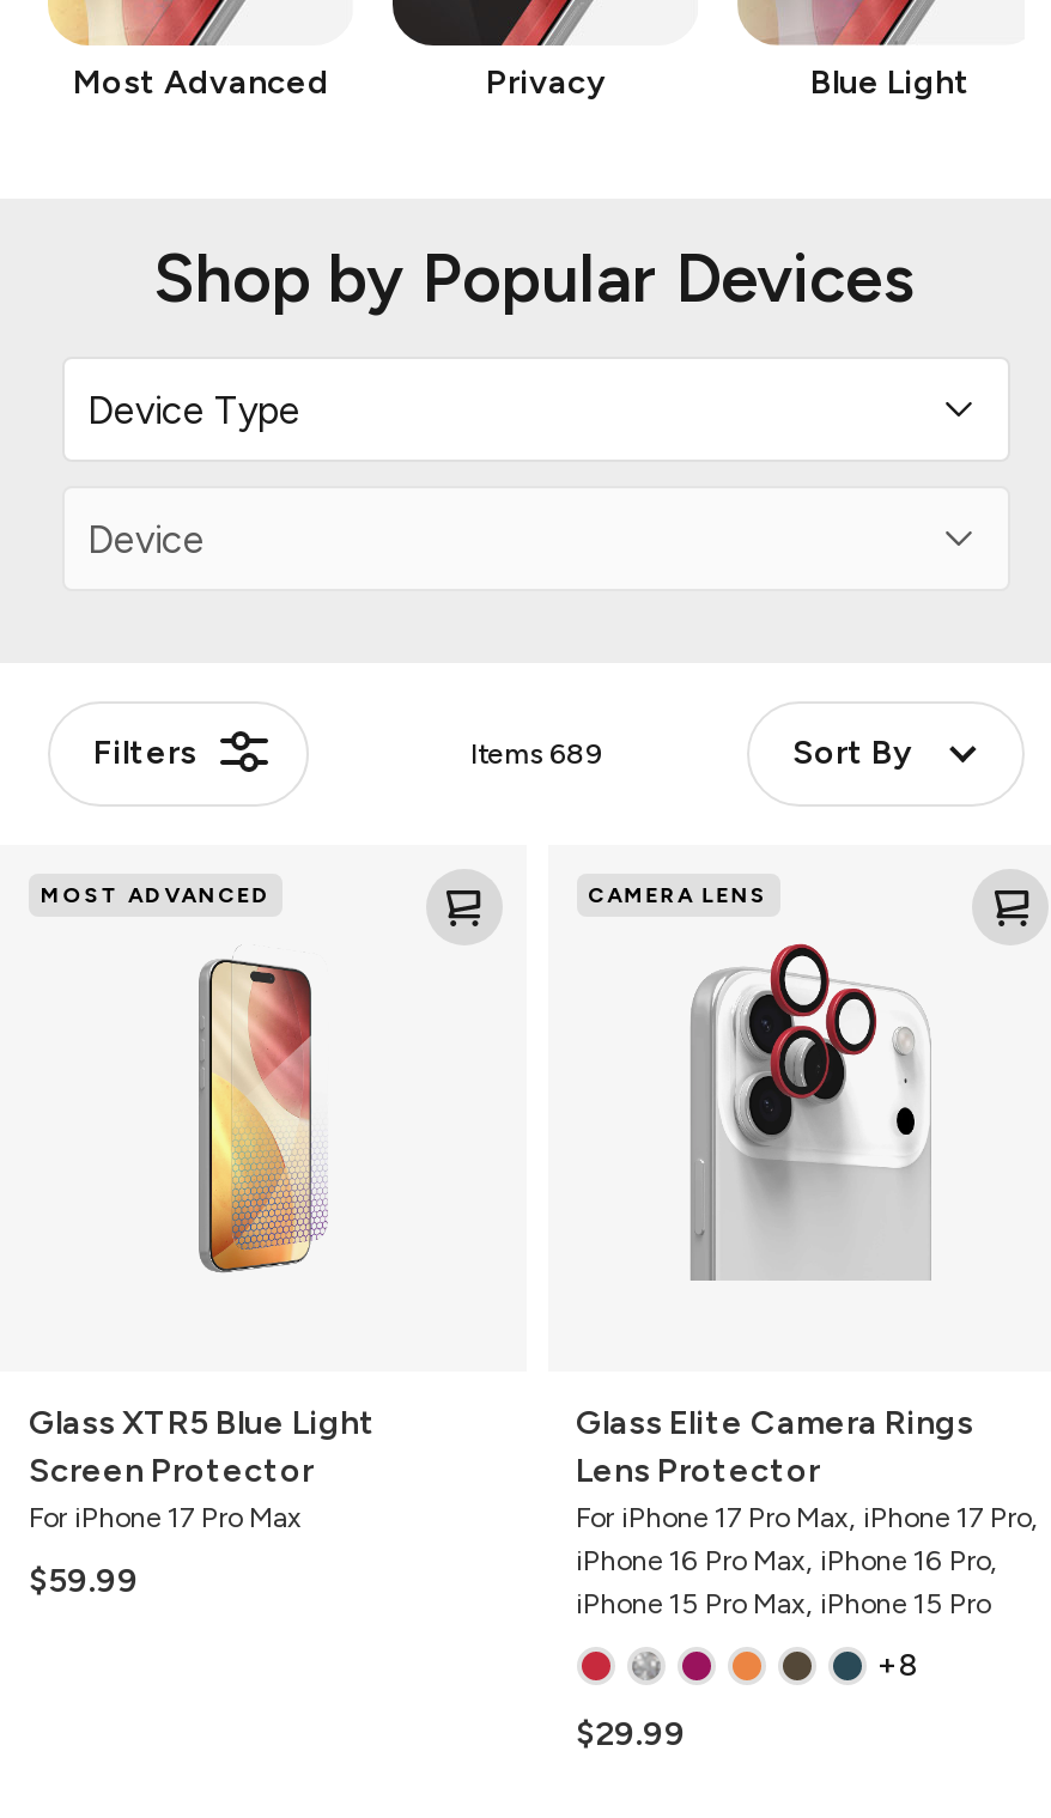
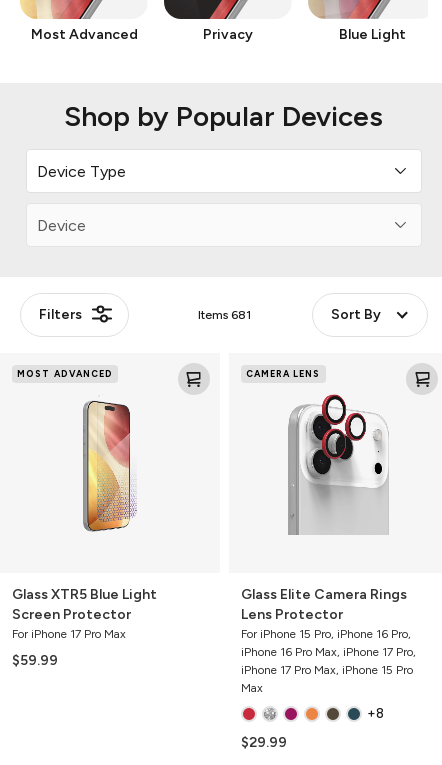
[470,737,602,771] Items 689 -> [197,308,250,322] Items 681
[576,1500,1038,1619] For iPhone 17 Pro Max, iPhone 17 Pro, | iPhone 16 Pro Max, iPhone 16 Pro, | iPhone 15 Pro Max, iPhone 15 Pro -> [240,626,415,694] For iPhone 15 Pro, iPhone 16 Pro, | iPhone 16 Pro Max, iPhone 17 Pro, | iPhone 17 Pro Max, iPhone 15 Pro | Max

